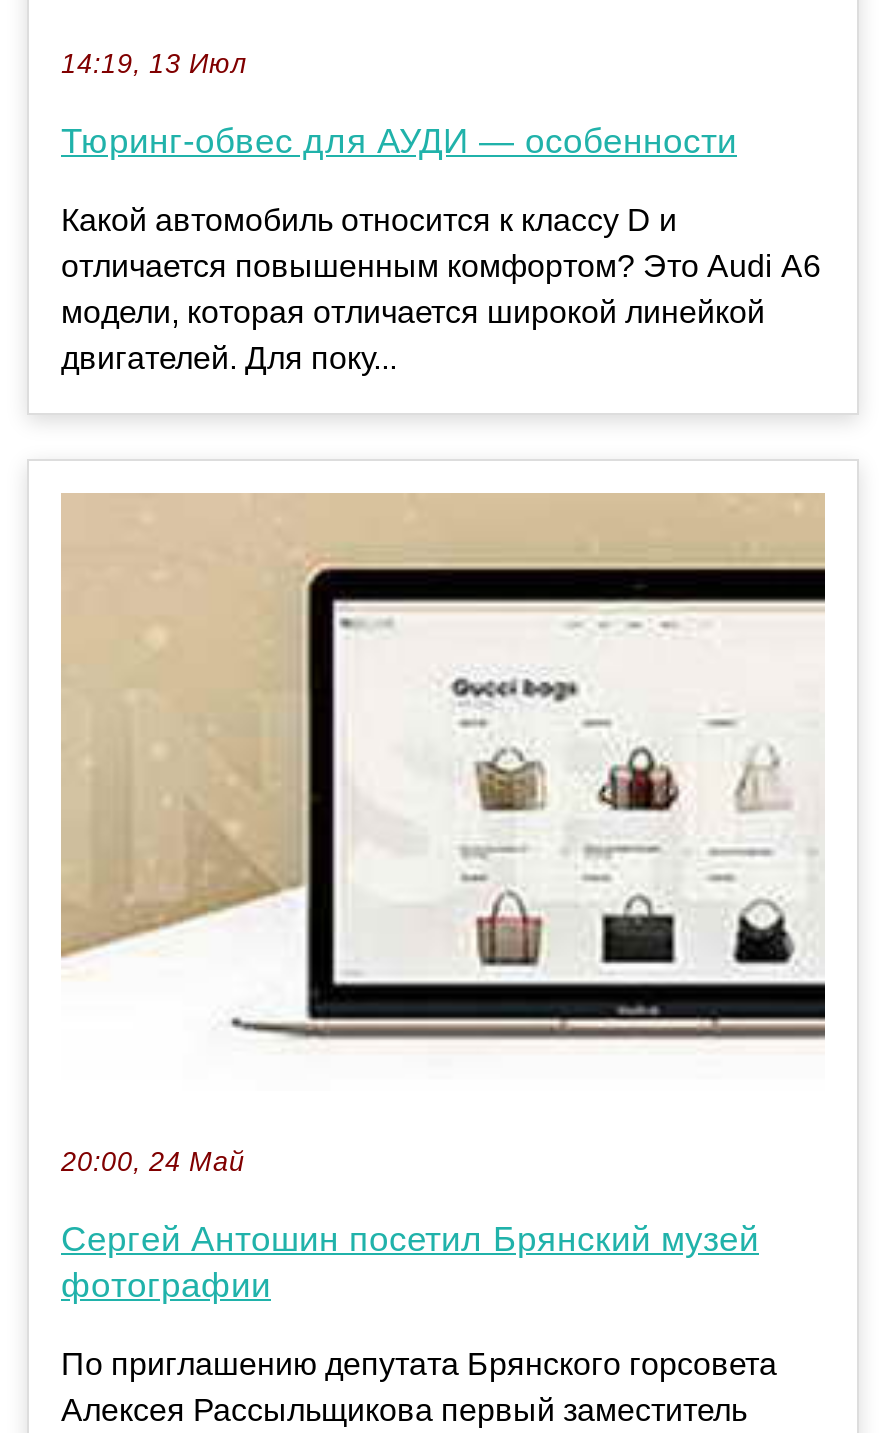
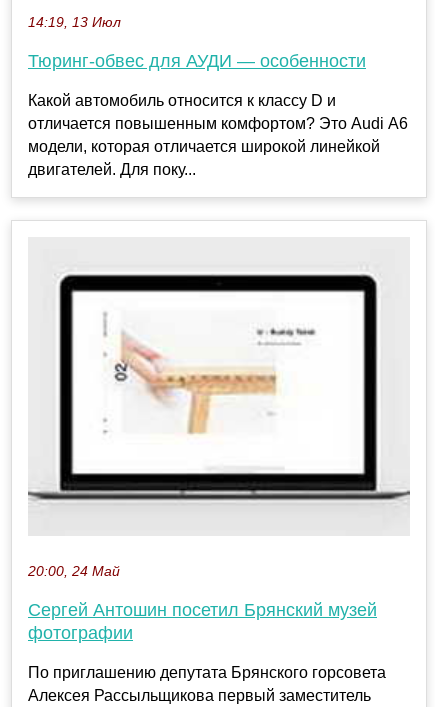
[61,493,827,1039] [image] -> [27,238,410,509] [image]

